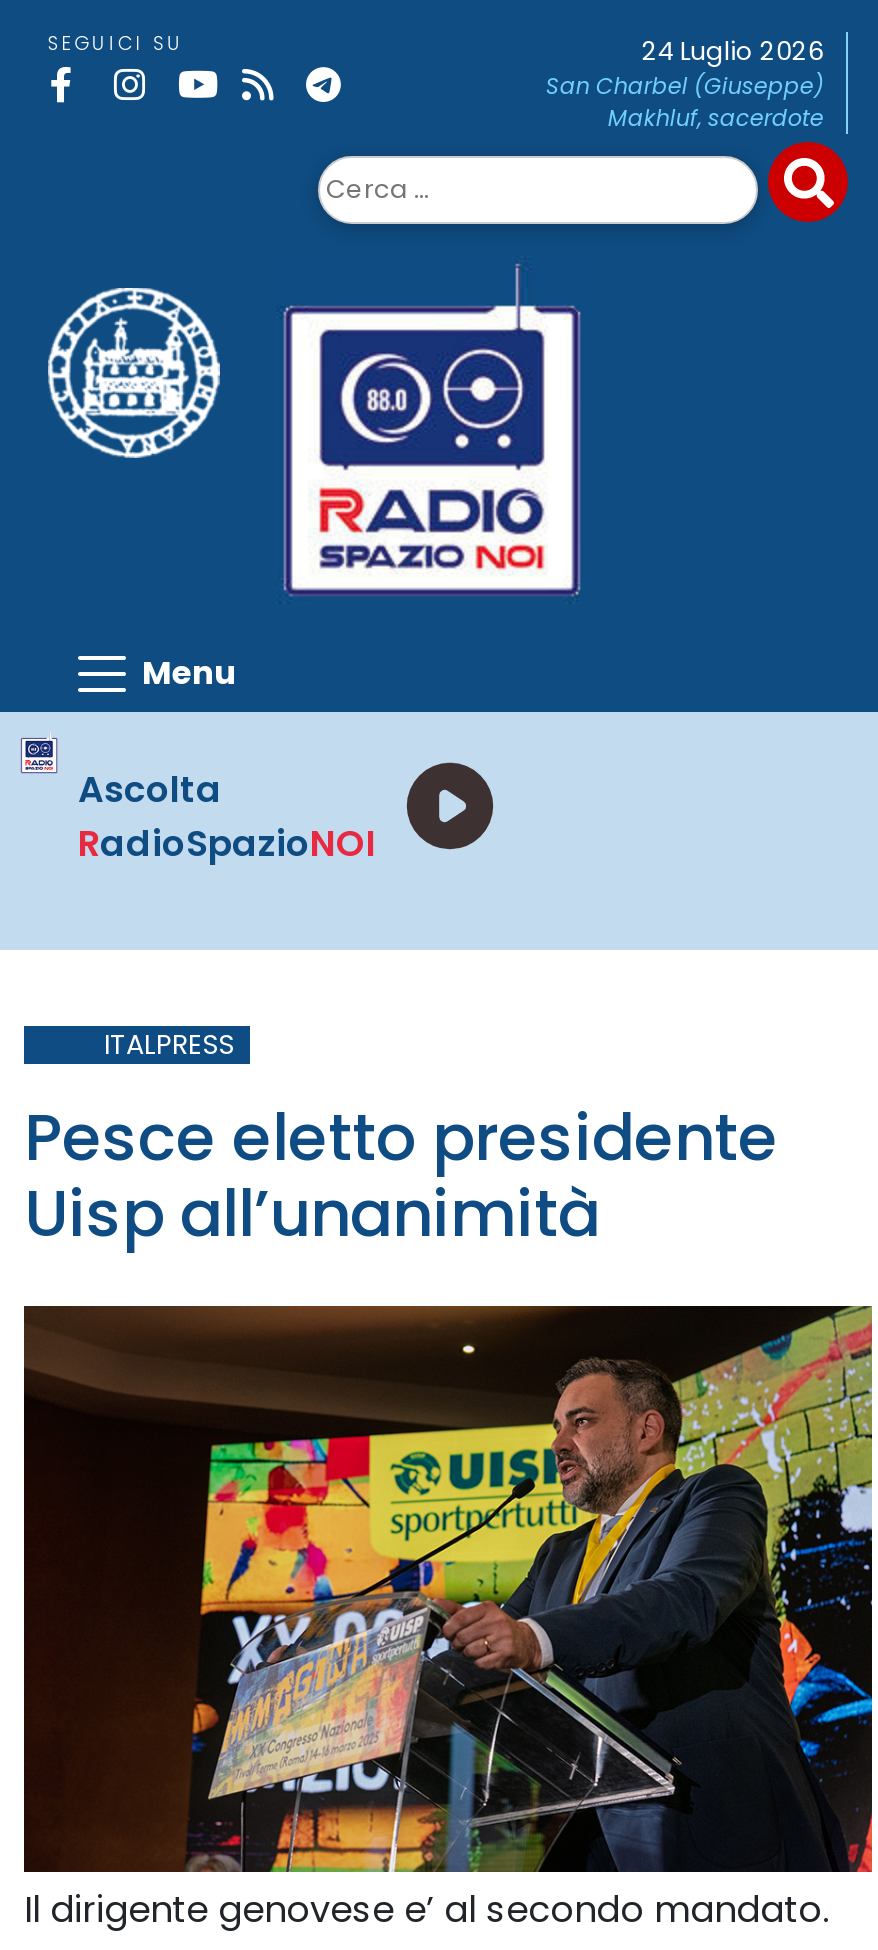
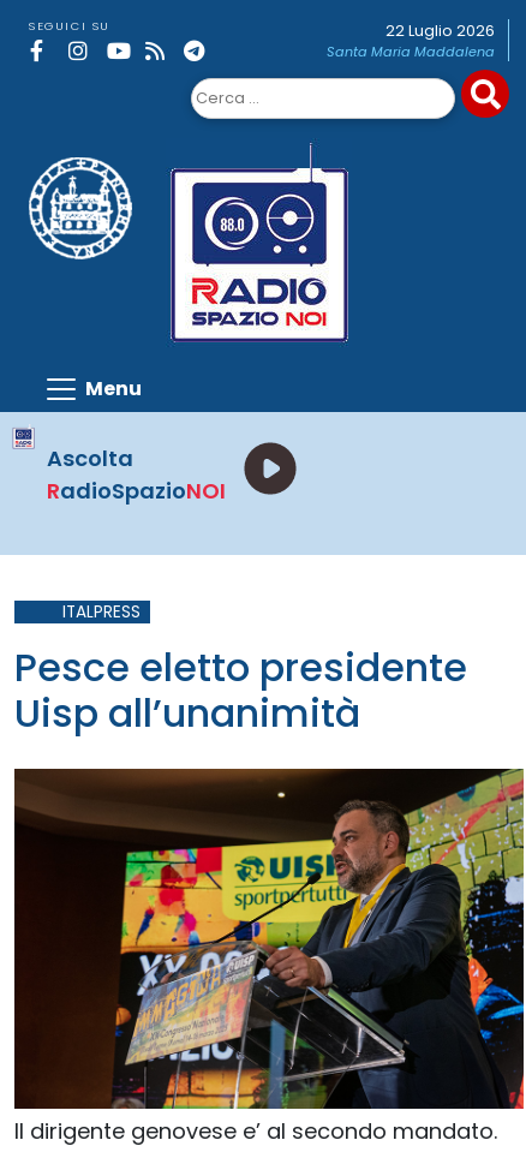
[546,34,824,134] 24 Luglio 2026 | San Charbel (Giuseppe) | Makhluf, sacerdote -> [326,20,495,61] 22 Luglio 2026 | Santa Maria Maddalena

